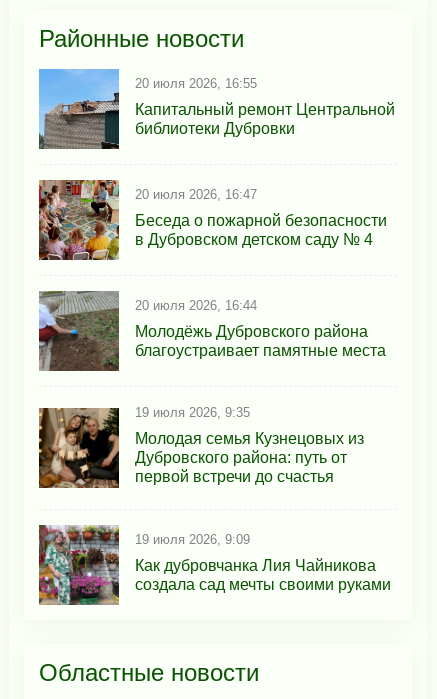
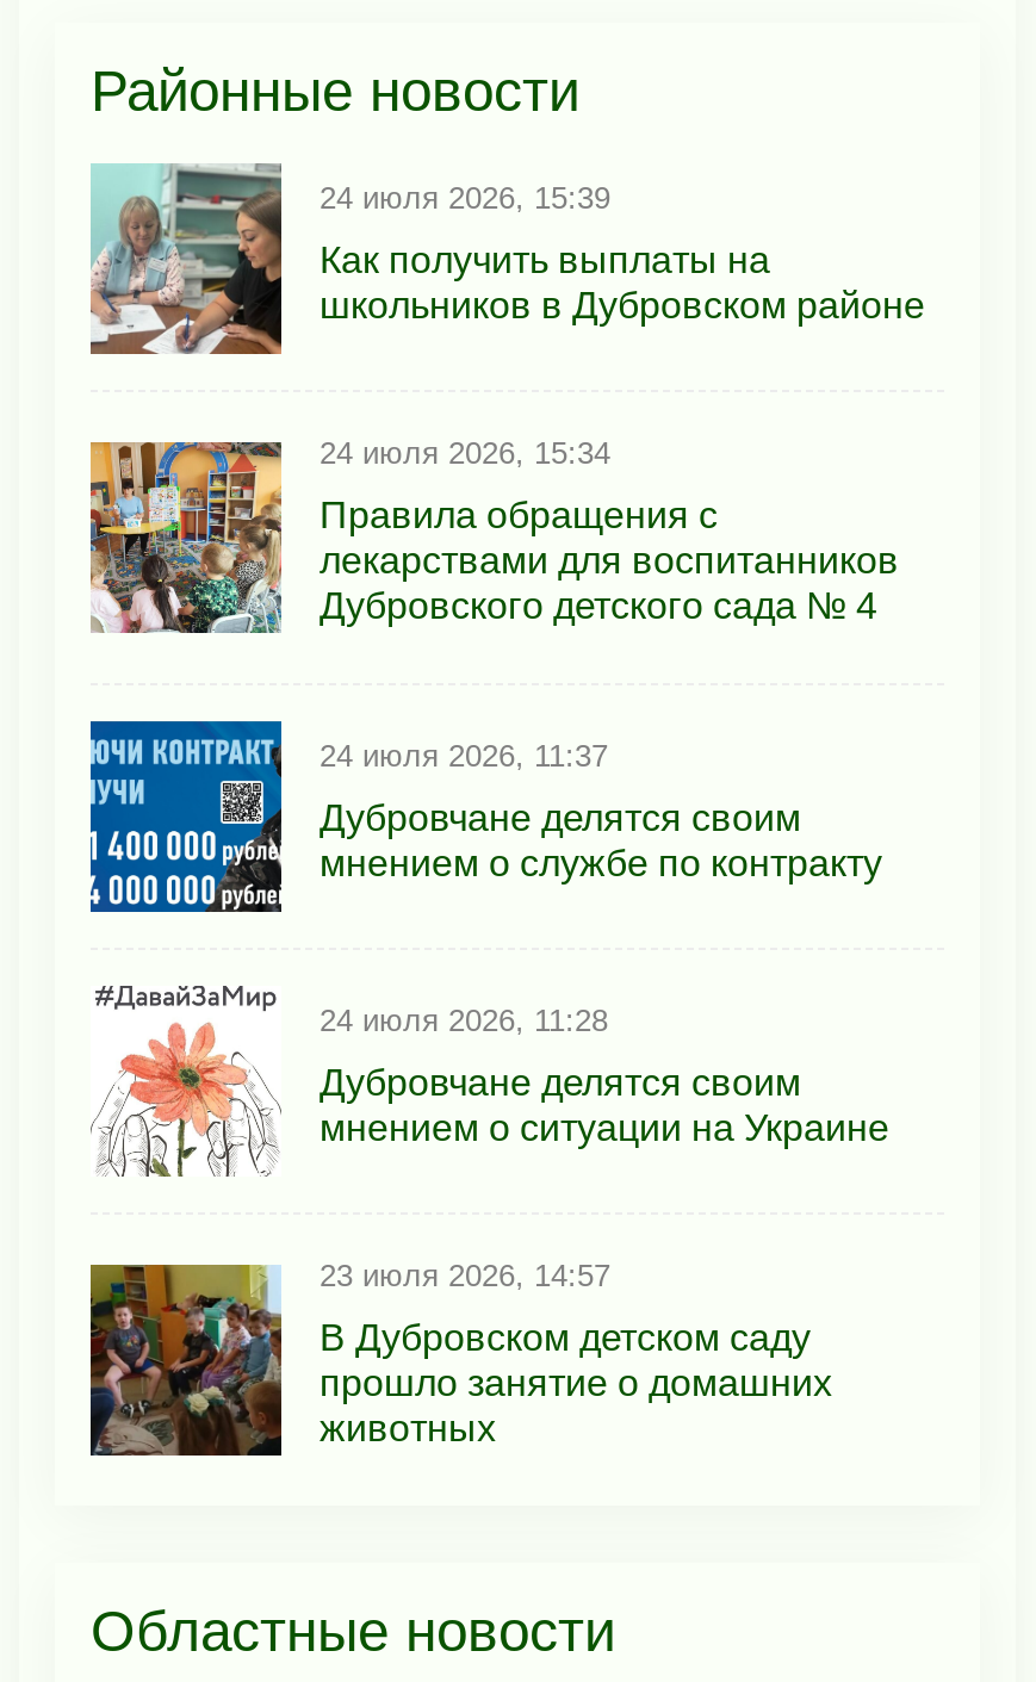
[38,69,257,150] [image] | 20 июля 2026, 16:55 -> [88,163,610,356] [image] | 24 июля 2026, 15:39
[135,101,395,137] Капитальный ремонт Центральной | библиотеки Дубровки -> [320,239,925,325] Как получить выплаты на | школьников в Дубровском районе
[38,179,257,261] [image] | 20 июля 2026, 16:47 -> [88,436,610,635] [image] | 24 июля 2026, 15:34
[135,212,387,248] Беседа о пожарной безопасности | в Дубровском детском саду № 4 -> [320,495,899,627] Правила обращения с | лекарствами для воспитанников | Дубровского детского сада № 4
[38,290,257,372] [image] | 20 июля 2026, 16:44 -> [88,719,608,914] [image] | 24 июля 2026, 11:37
[135,323,386,359] Молодёжь Дубровского района | благоустраивает памятные места -> [320,797,882,883] Дубровчане делятся своим | мнением о службе по контракту
[38,405,250,489] [image] | 19 июля 2026, 9:35 -> [91,983,608,1179] [image] | 24 июля 2026, 11:28
[135,430,364,485] Молодая семья Кузнецовых из | Дубровского района: путь от | первой встречи до счастья -> [320,1062,889,1147] Дубровчане делятся своим | мнением о ситуации на Украине
[38,524,250,606] [image] | 19 июля 2026, 9:09 -> [88,1258,610,1458] [image] | 23 июля 2026, 14:57
[135,557,391,593] Как дубровчанка Лия Чайникова | создала сад мечты своими руками -> [320,1318,832,1449] В Дубровском детском саду | прошло занятие о домашних | животных

